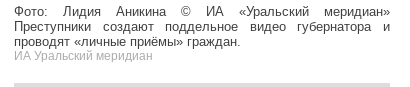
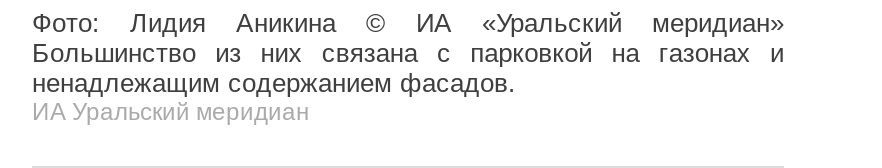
[14,19,390,49] Преступники создают поддельное видео губернатора и | проводят «личные приёмы» граждан. -> [32,38,784,98] Большинство из них связана с парковкой на газонах и | ненадлежащим содержанием фасадов.

